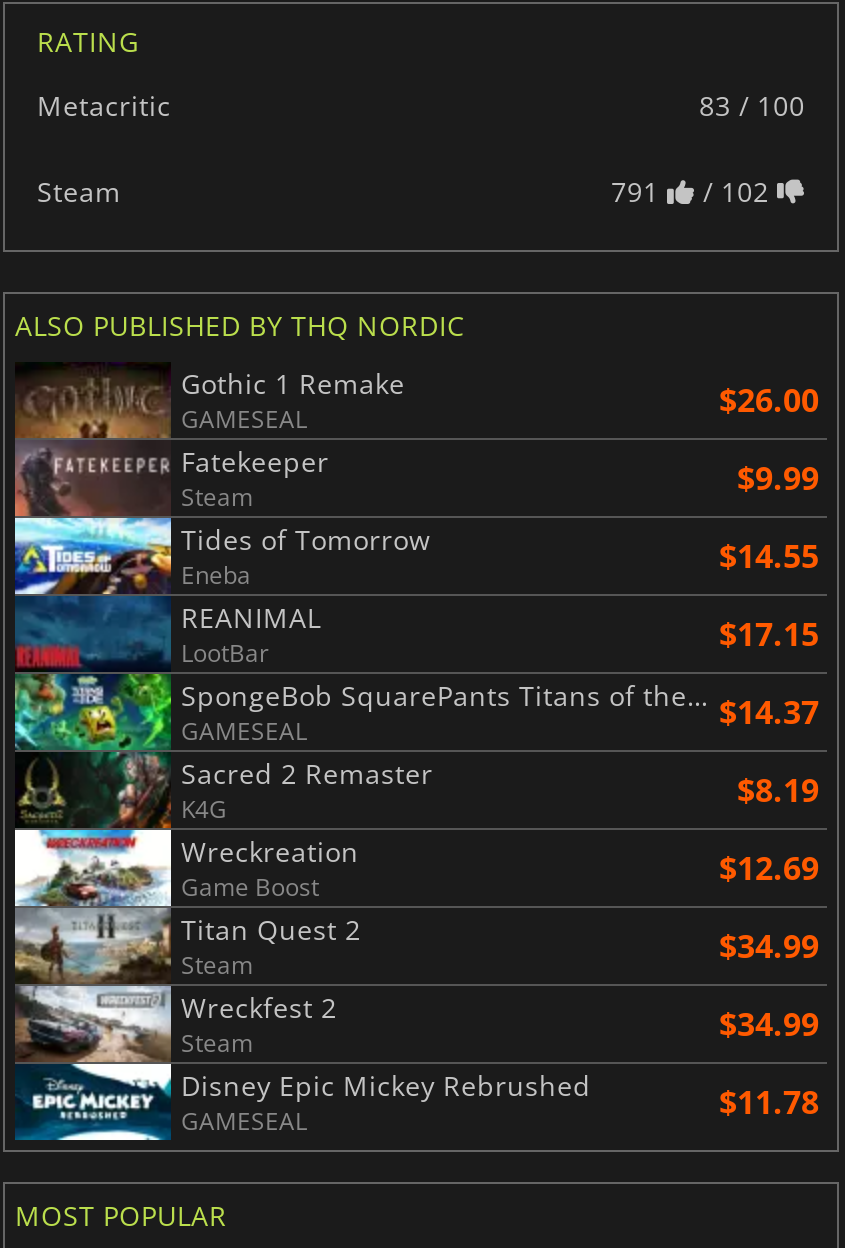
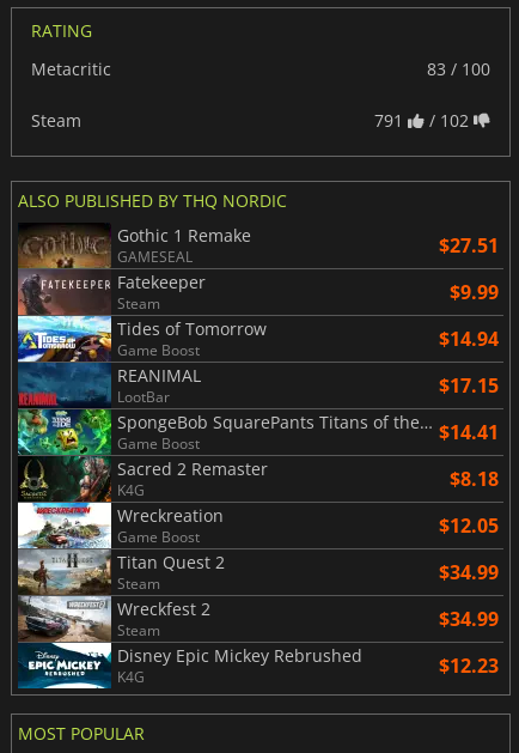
[719,378,819,422] $26.00 -> [439,232,499,259] $27.51
[181,534,819,592] Eneba | $14.55 -> [117,326,499,360] Game Boost | $14.94
[181,690,819,748] GAMESEAL | $14.37 -> [117,419,499,454] Game Boost | $14.41
[737,768,819,812] $8.19 -> [450,466,499,492] $8.18
[719,846,819,890] $12.69 -> [439,512,499,539] $12.05
[181,1080,819,1138] GAMESEAL | $11.78 -> [117,652,499,687] K4G | $12.23

